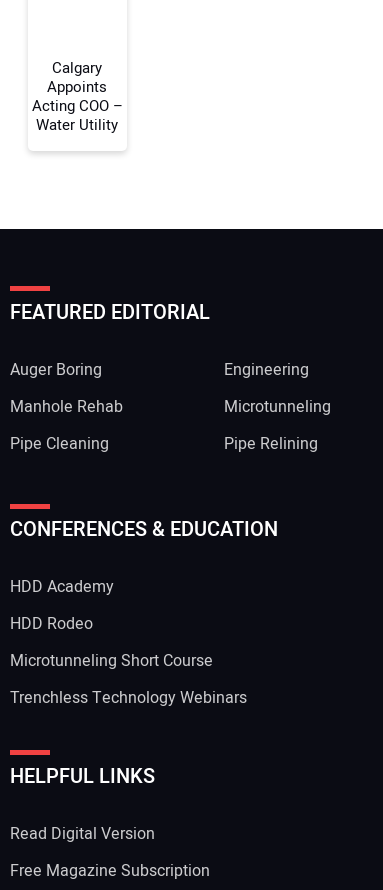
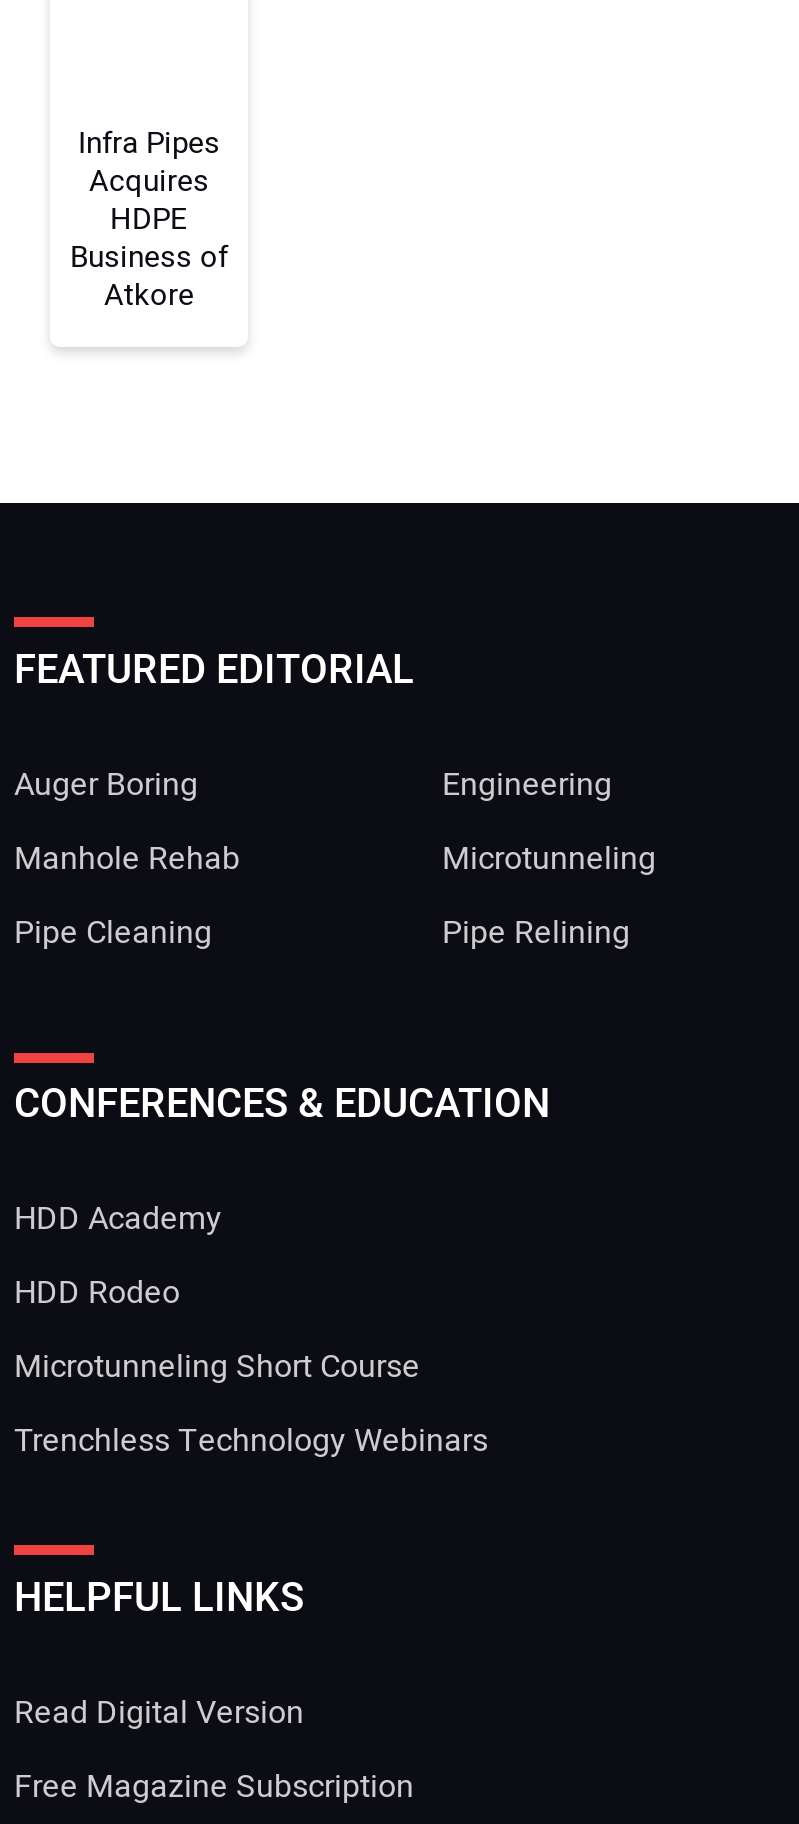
[32,57,123,136] Calgary | Appoints | Acting COO – | Water Utility -> [70,121,228,317] Infra Pipes | Acquires | HDPE | Business of | Atkore

